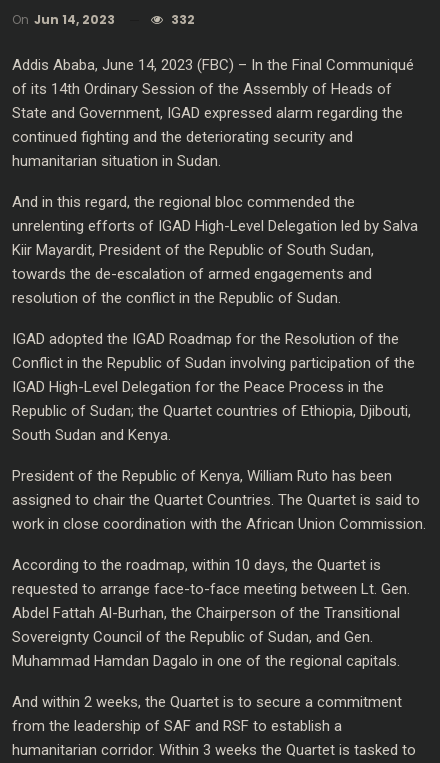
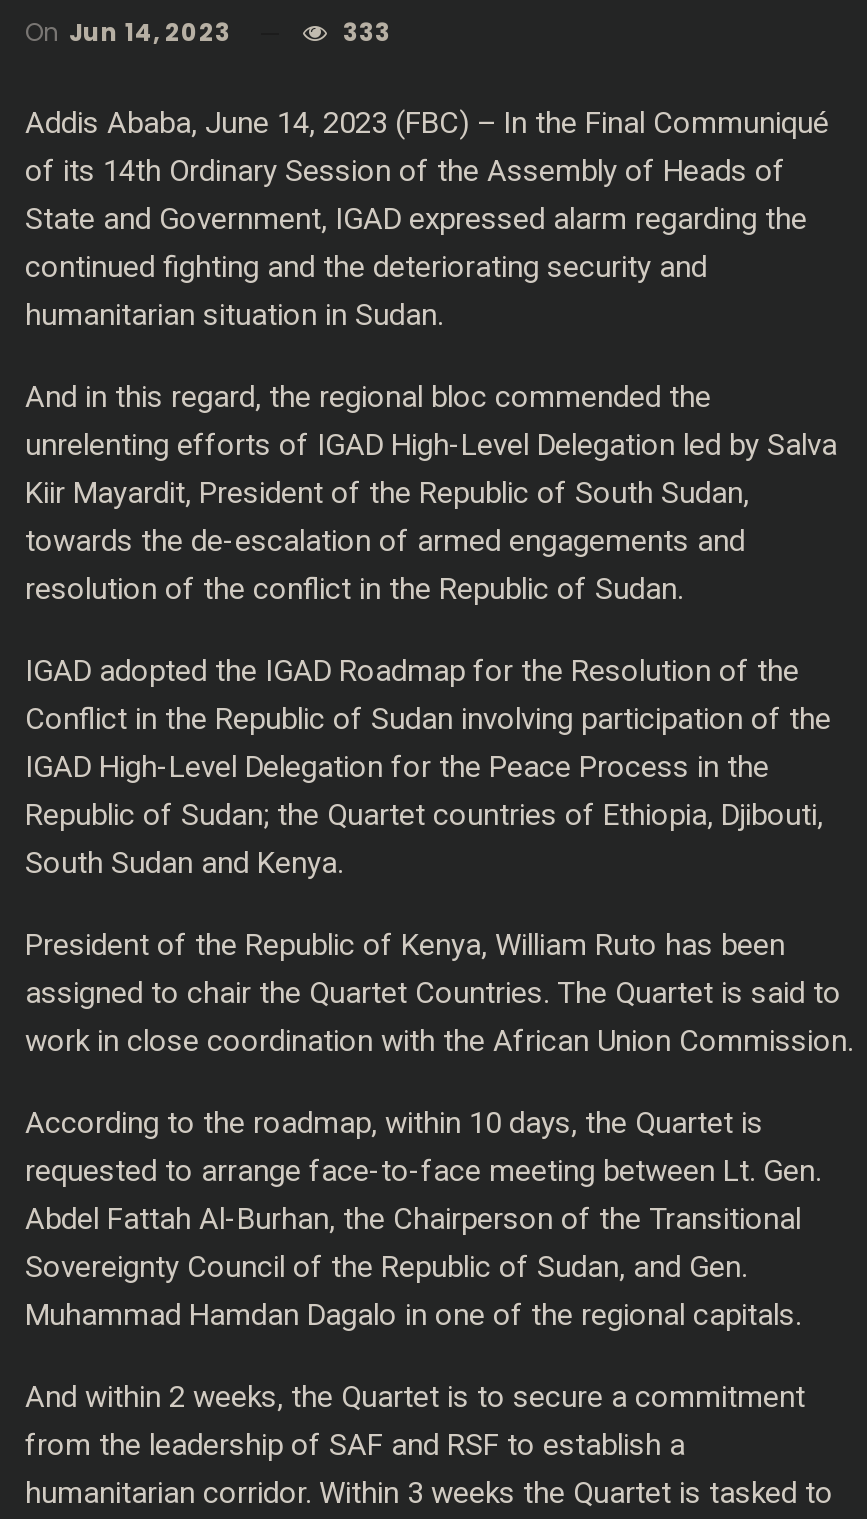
[171,10,195,27] 332 -> [343,14,391,48] 333

